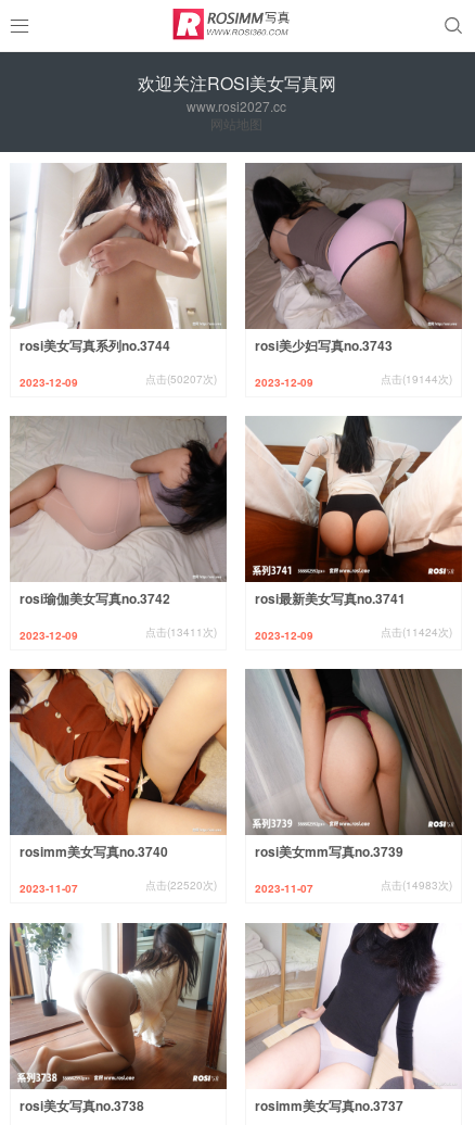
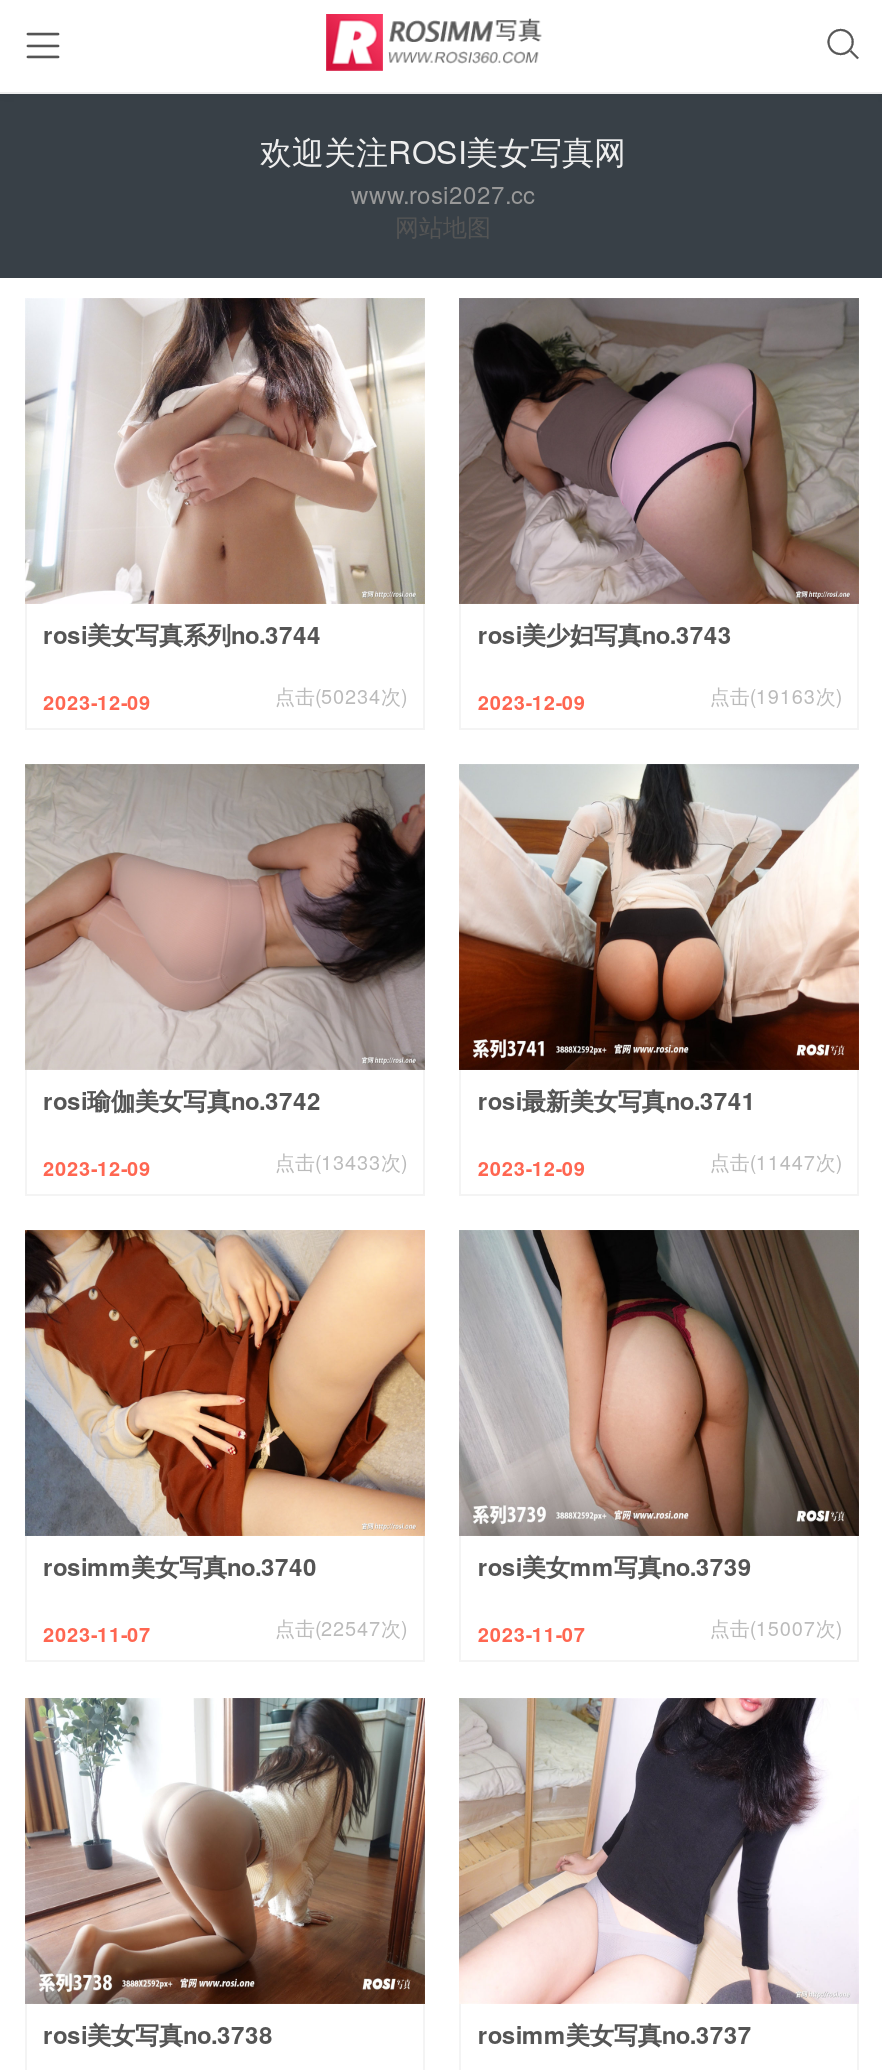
[145,371,217,386] 点击(50207次) -> [275,681,407,709] 点击(50234次)
[381,371,453,386] 点击(19144次) -> [710,681,842,709] 点击(19163次)
[145,624,217,639] 点击(13411次) -> [275,1148,407,1176] 点击(13433次)
[381,624,453,639] 点击(11424次) -> [710,1148,842,1176] 点击(11447次)
[145,878,217,893] 点击(22520次) -> [275,1614,407,1642] 点击(22547次)
[381,878,453,893] 点击(14983次) -> [710,1614,842,1642] 点击(15007次)

